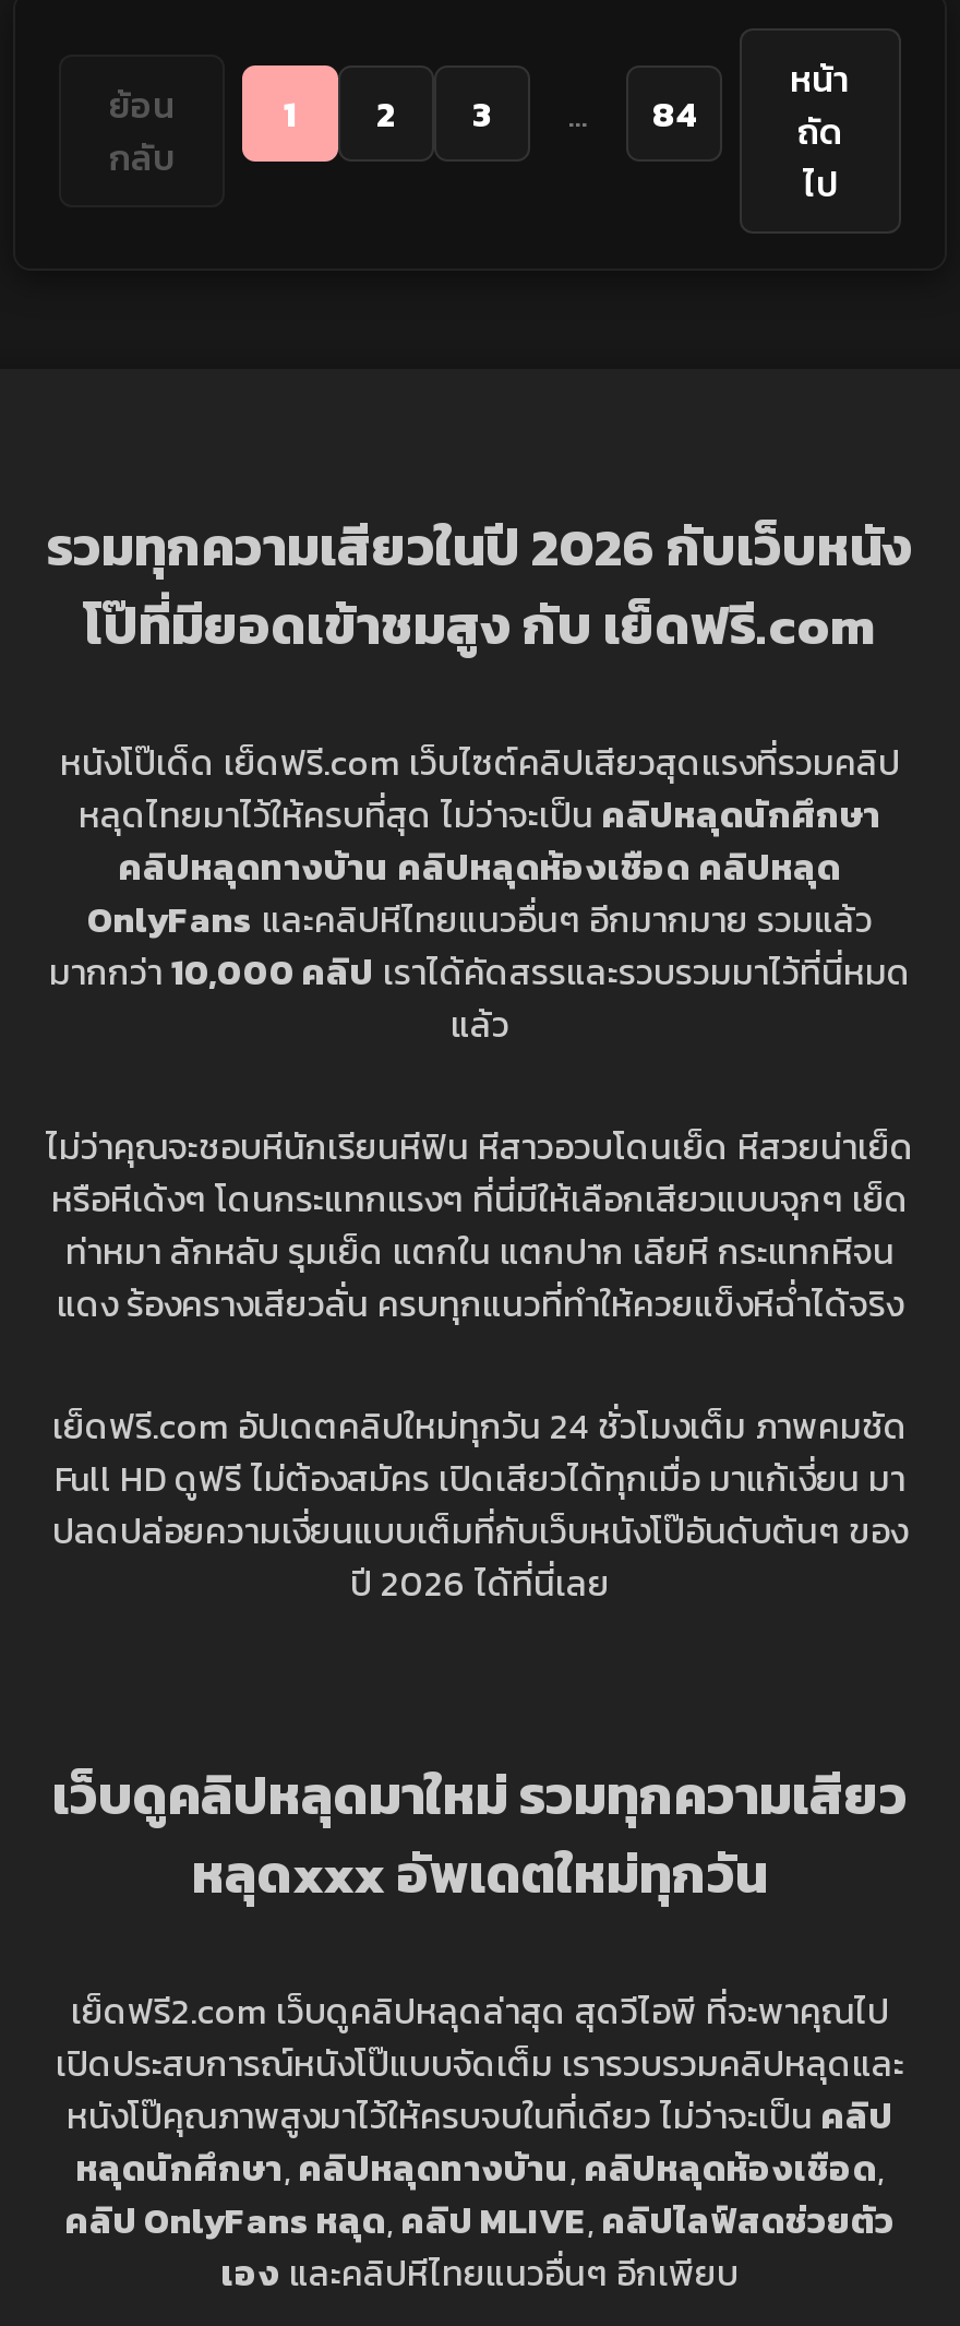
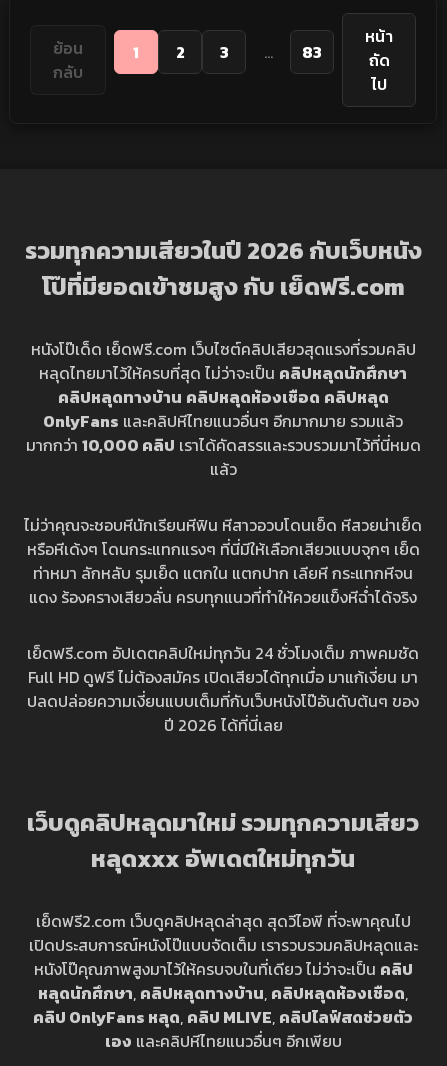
[652,88,696,140] 84 -> [302,40,322,64] 83

